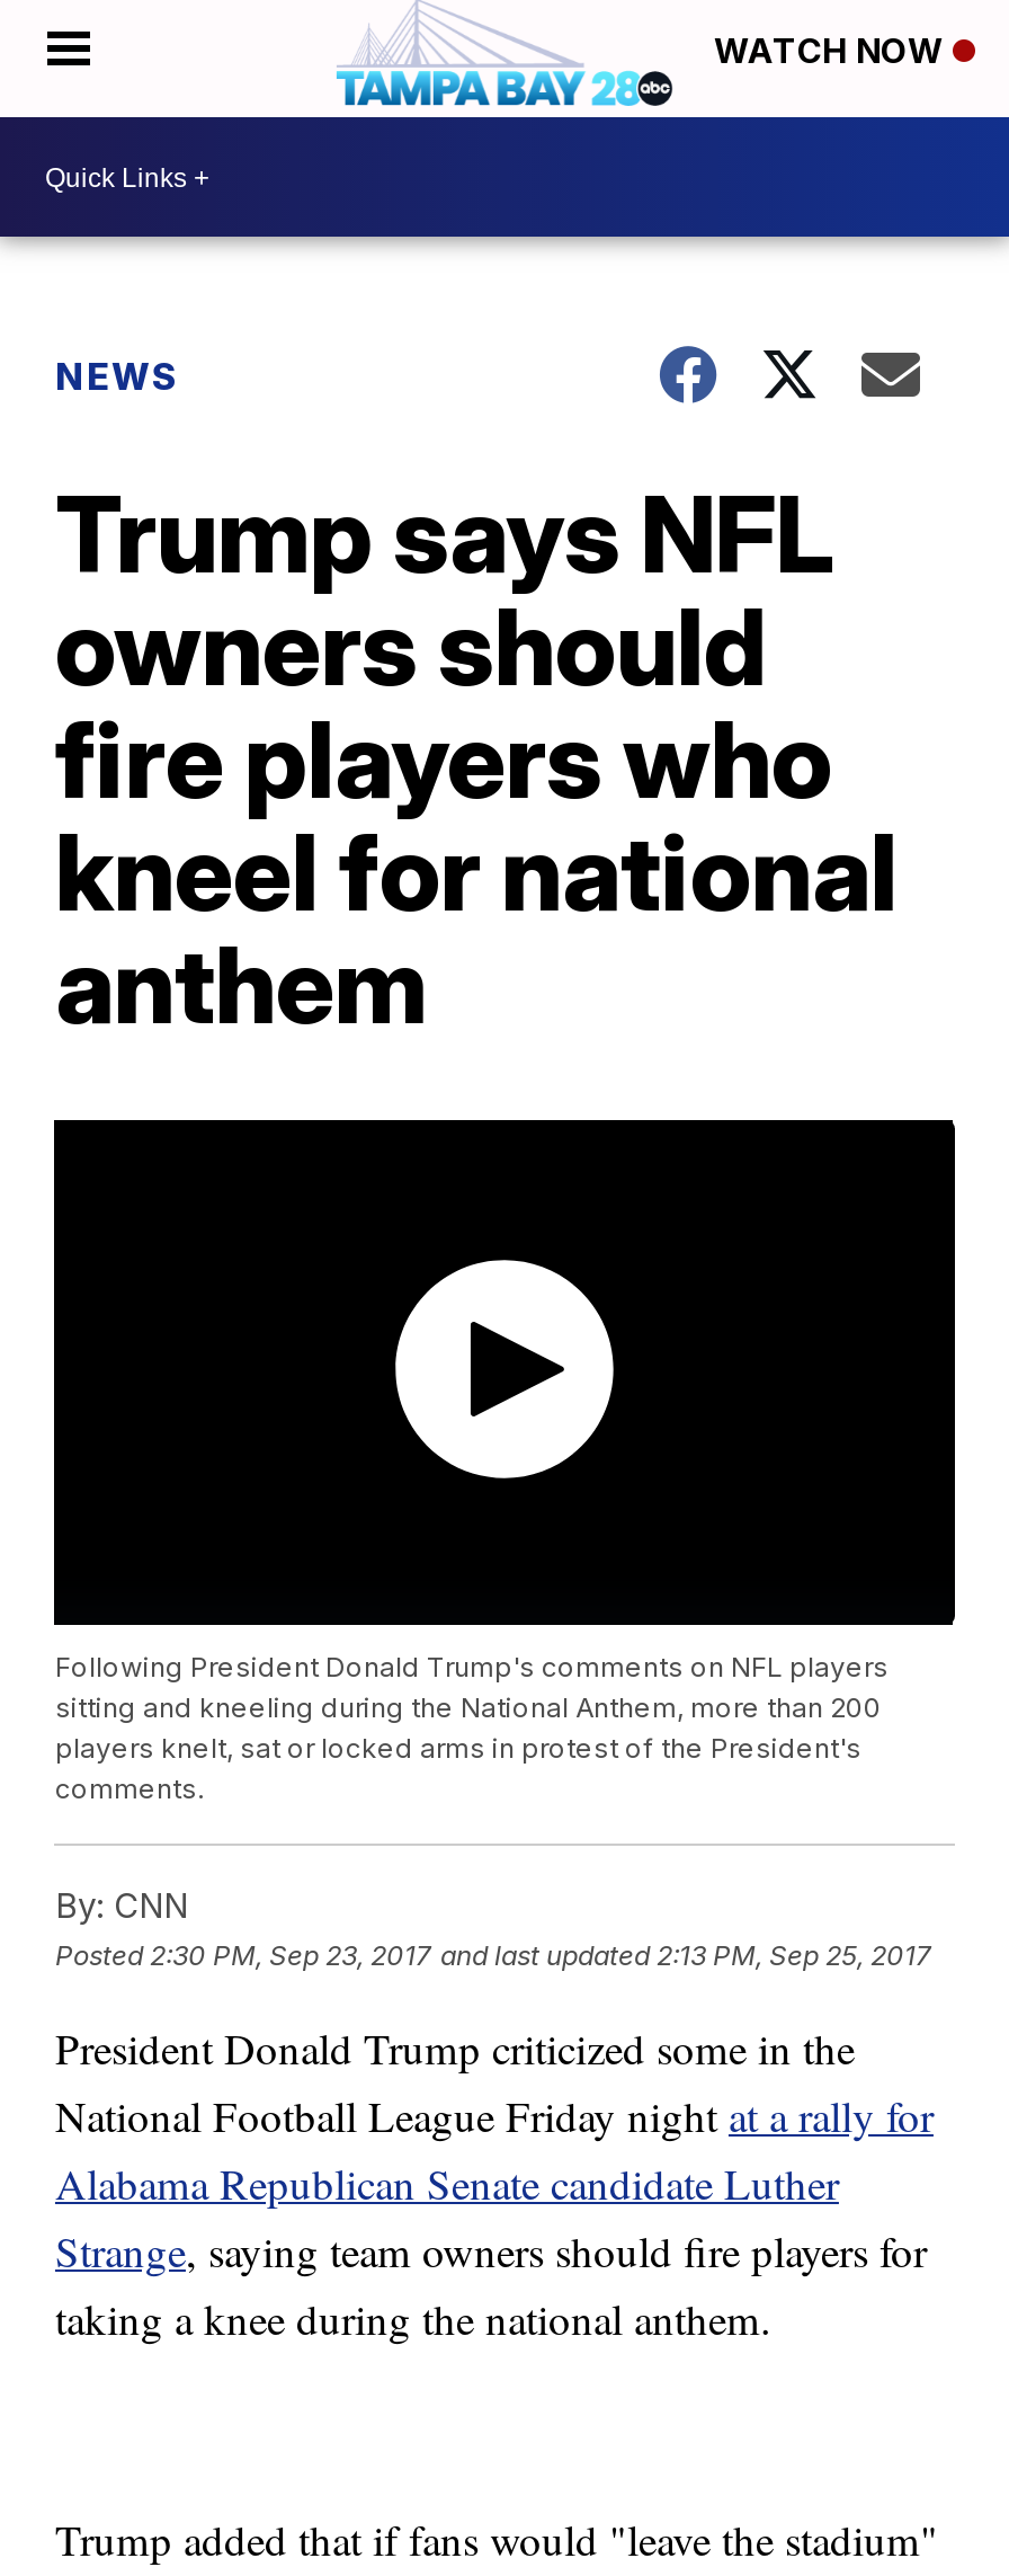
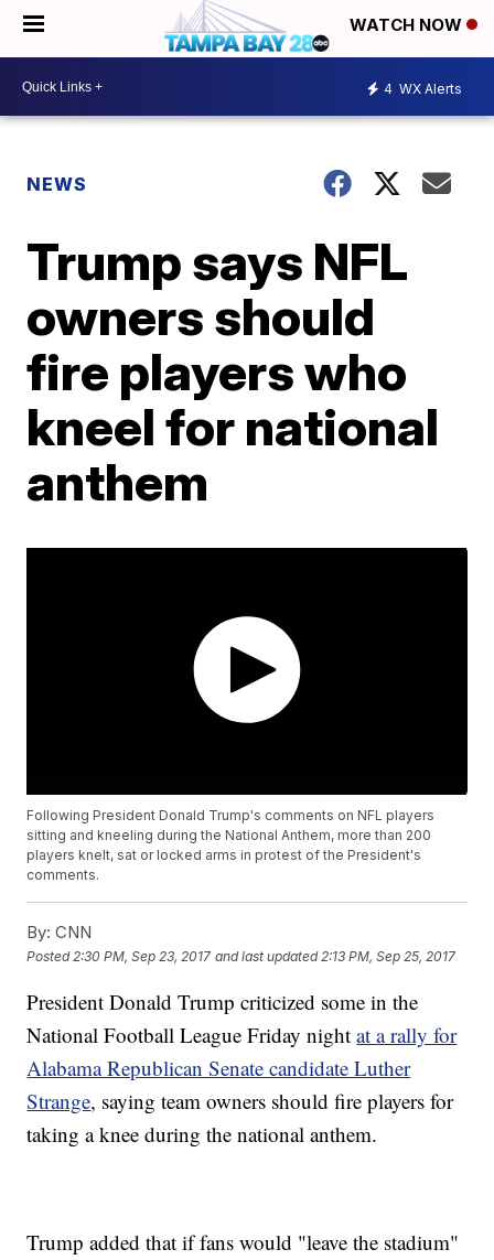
none -> [384,80,462,96] 4 WX Alerts

